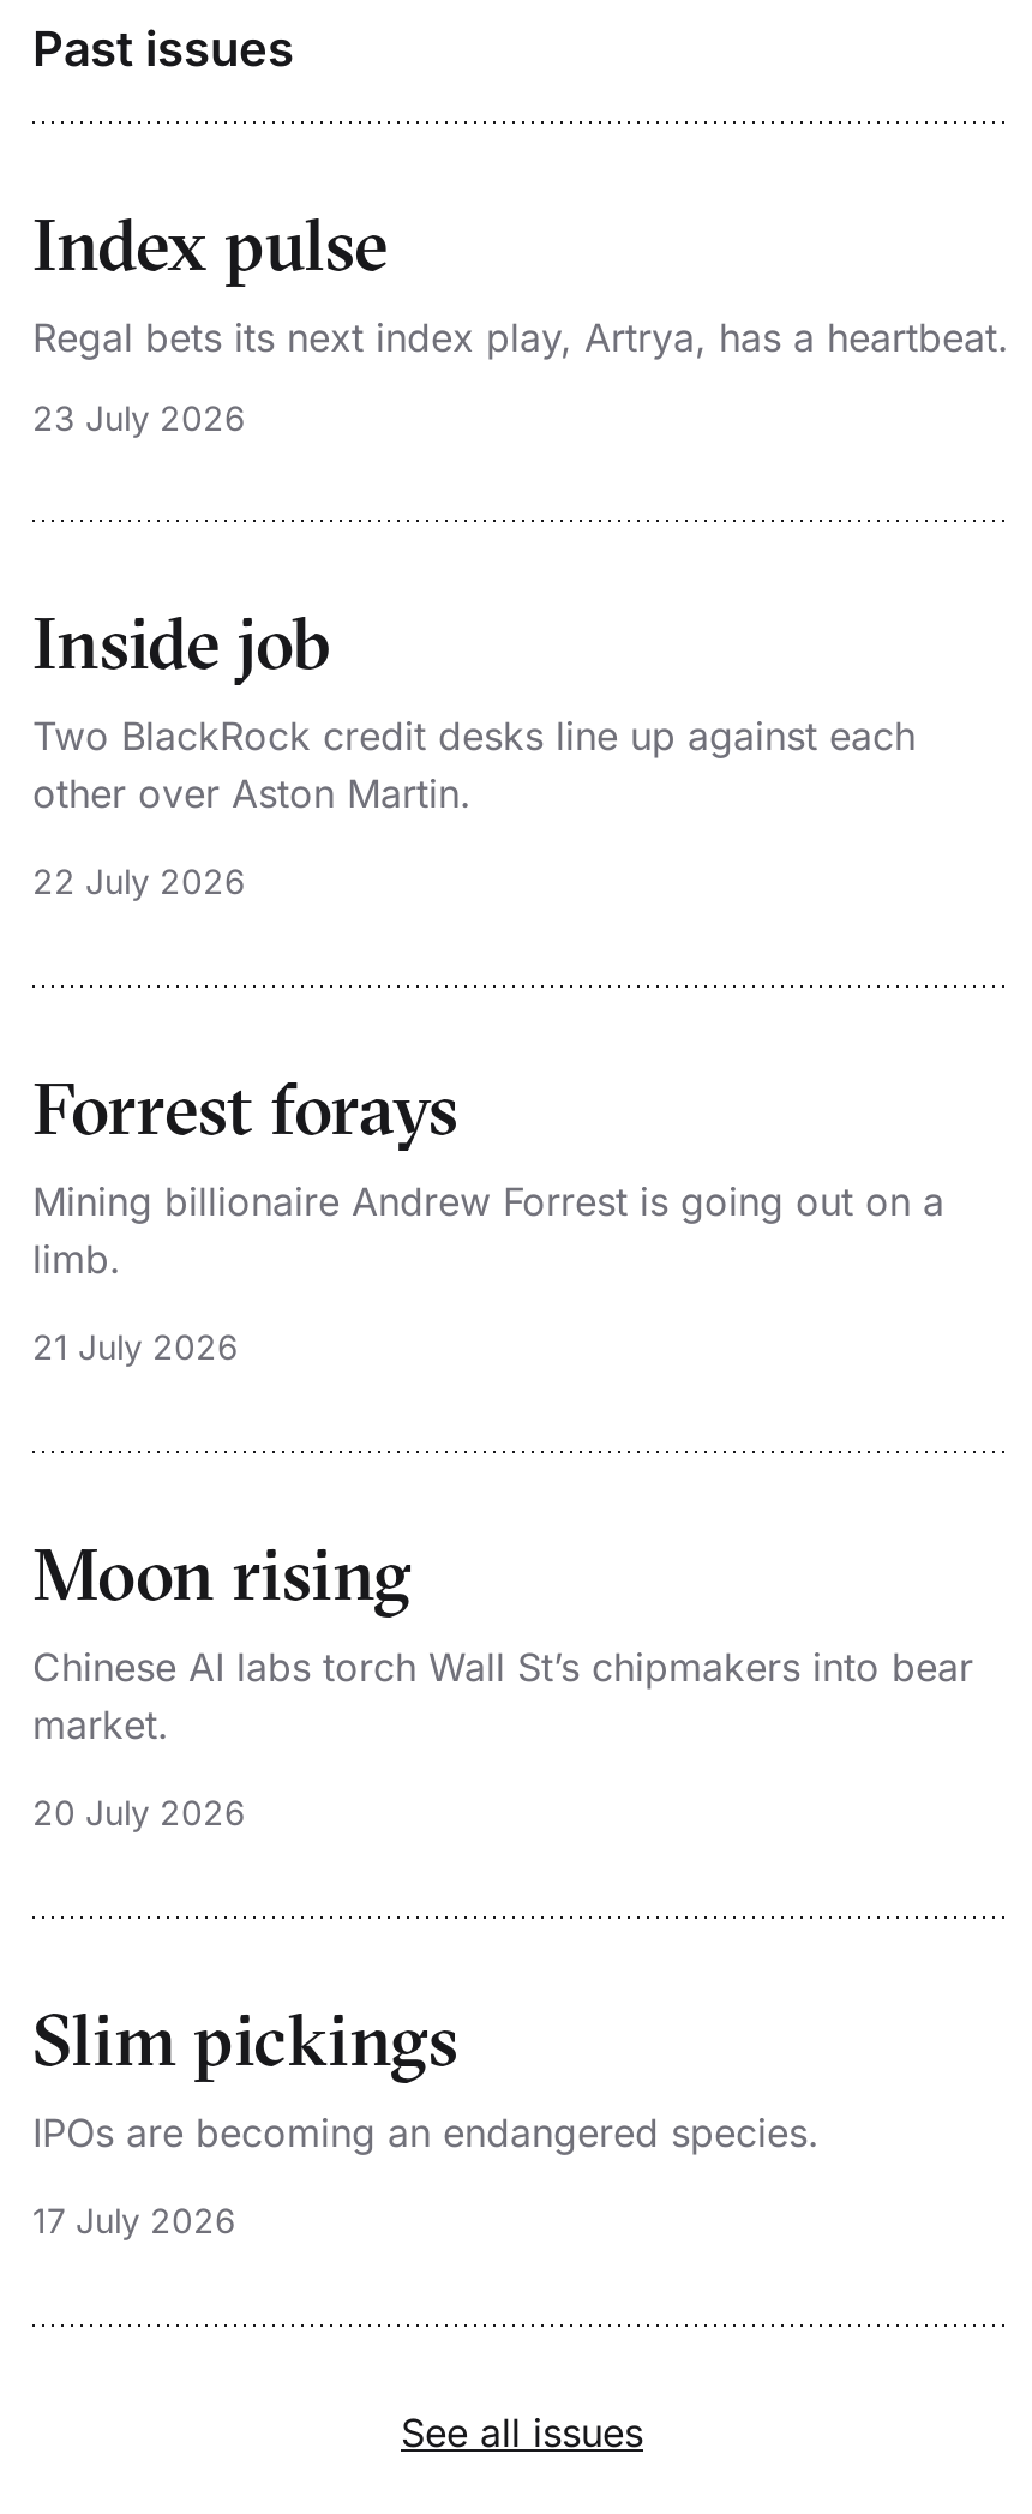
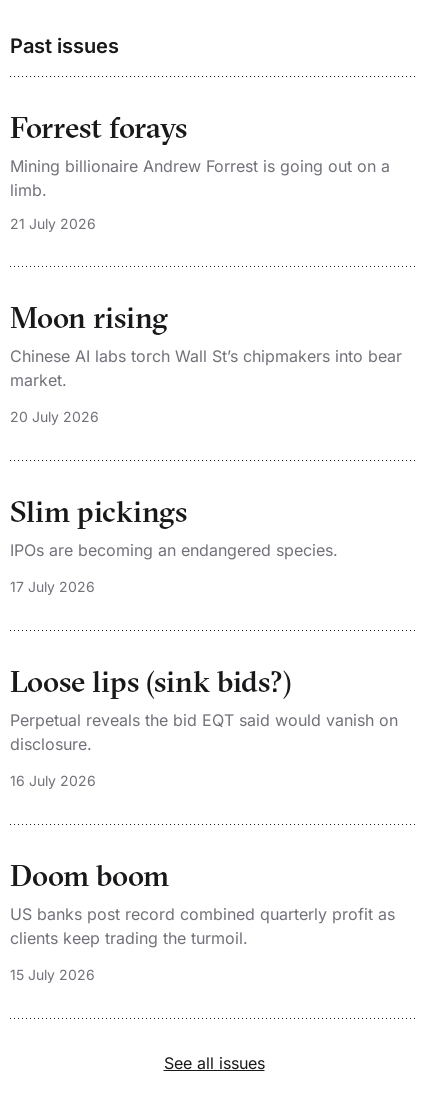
[32,201,1009,902] Index pulse | Regal bets its next index play, Artrya, has a heartbeat. | 23 July 2026 | Inside job | Two BlackRock credit desks line up against each | other over Aston Martin. | 22 July 2026 -> none
moved [32,1065,944,1284] -> [10,109,390,200]: Forrest forays | Mining billionaire Andrew Forrest is going out on a | limb.
moved [32,1327,973,2241] -> [10,215,402,595]: 21 July 2026 | Moon rising | Chinese AI labs torch Wall St’s chipmakers into bear | market. | 20 July 2026 | Slim pickings | IPOs are becoming an endangered species. | 17 July 2026
none -> [10,663,398,983] Loose lips (sink bids?) | Perpetual reveals the bid EQT said would vanish on | disclosure. | 16 July 2026 | Doom boom | US banks post record combined quarterly profit as | clients keep trading the turmoil. | 15 July 2026

